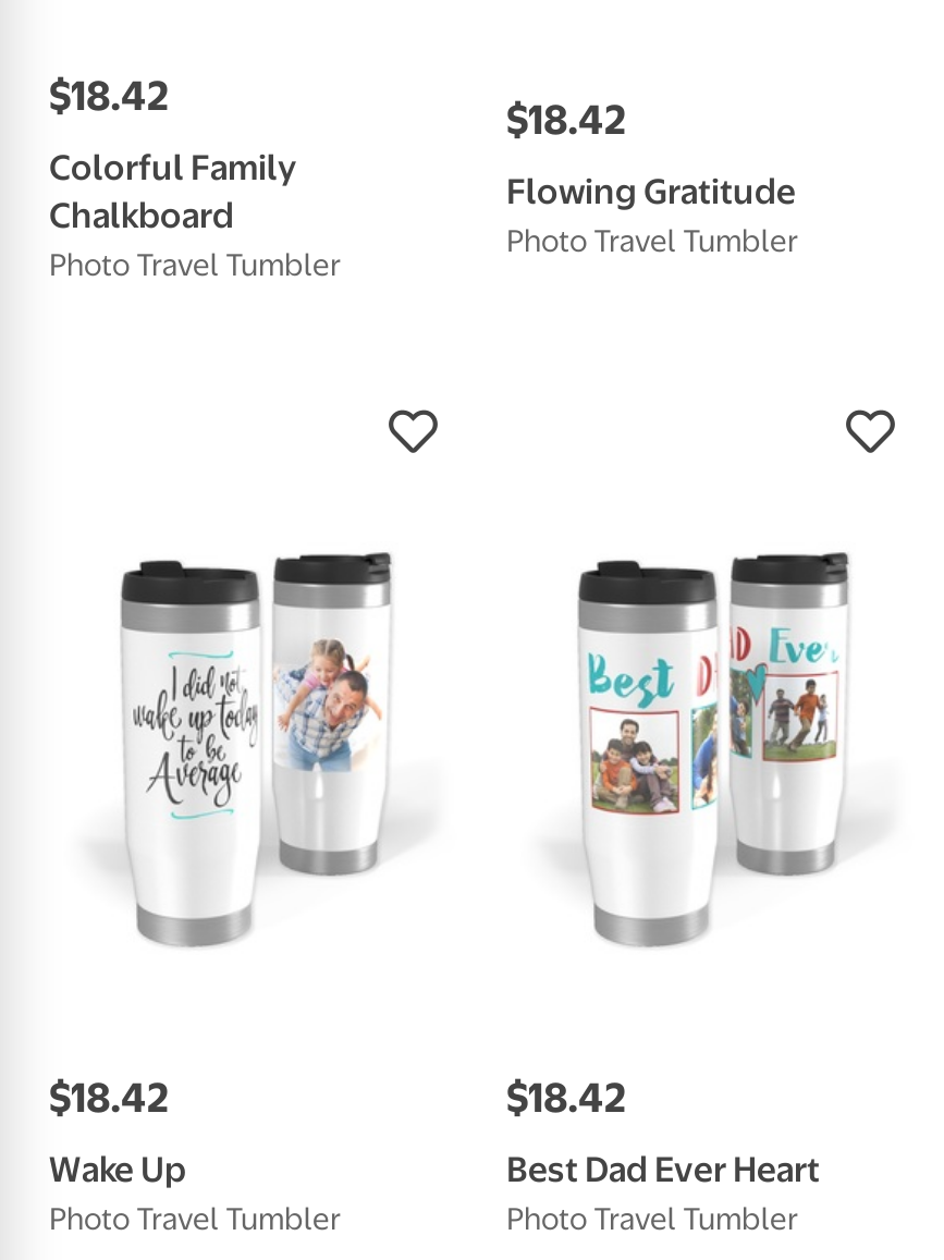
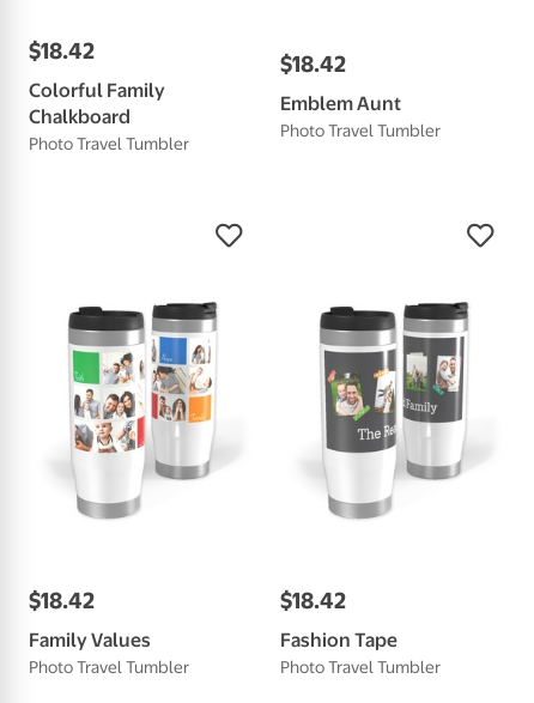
[506,172,796,213] Flowing Gratitude -> [280,92,401,115] Emblem Aunt
[130,616,382,828] [image] -> [72,335,213,454] [image]
[587,616,842,828] [image] -> [323,334,466,454] [image]
[49,1148,186,1190] Wake Up -> [29,629,151,652] Family Values
[506,1148,820,1190] Best Dad Ever Heart -> [280,629,398,652] Fashion Tape

